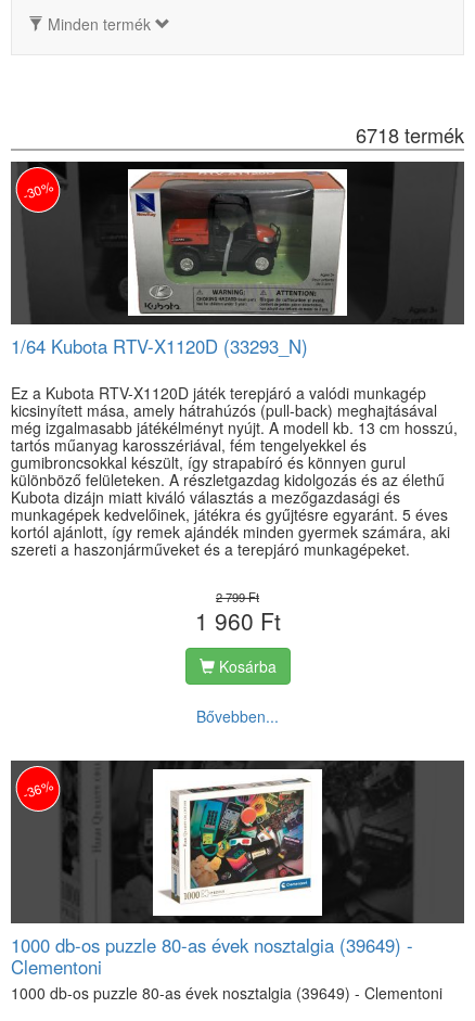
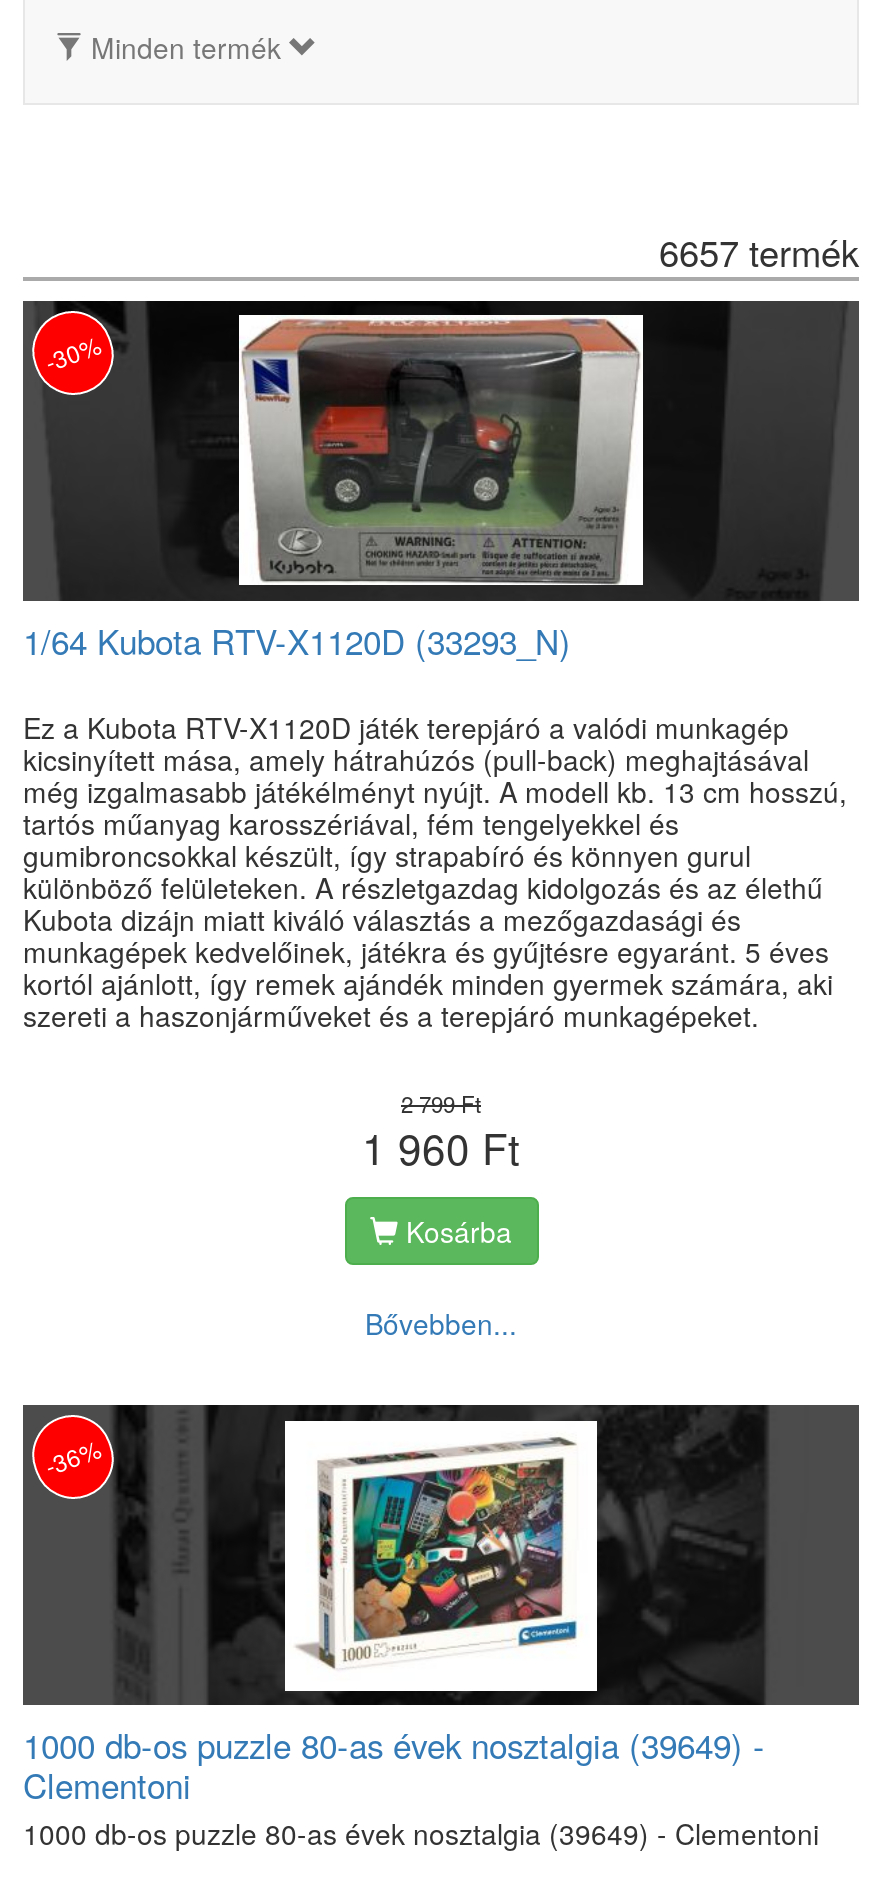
[356,120,464,148] 6718 termék -> [659,224,859,276] 6657 termék

